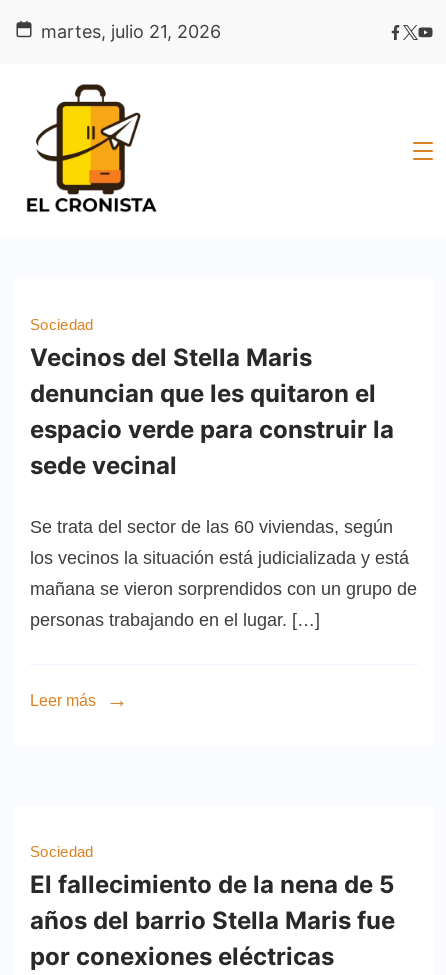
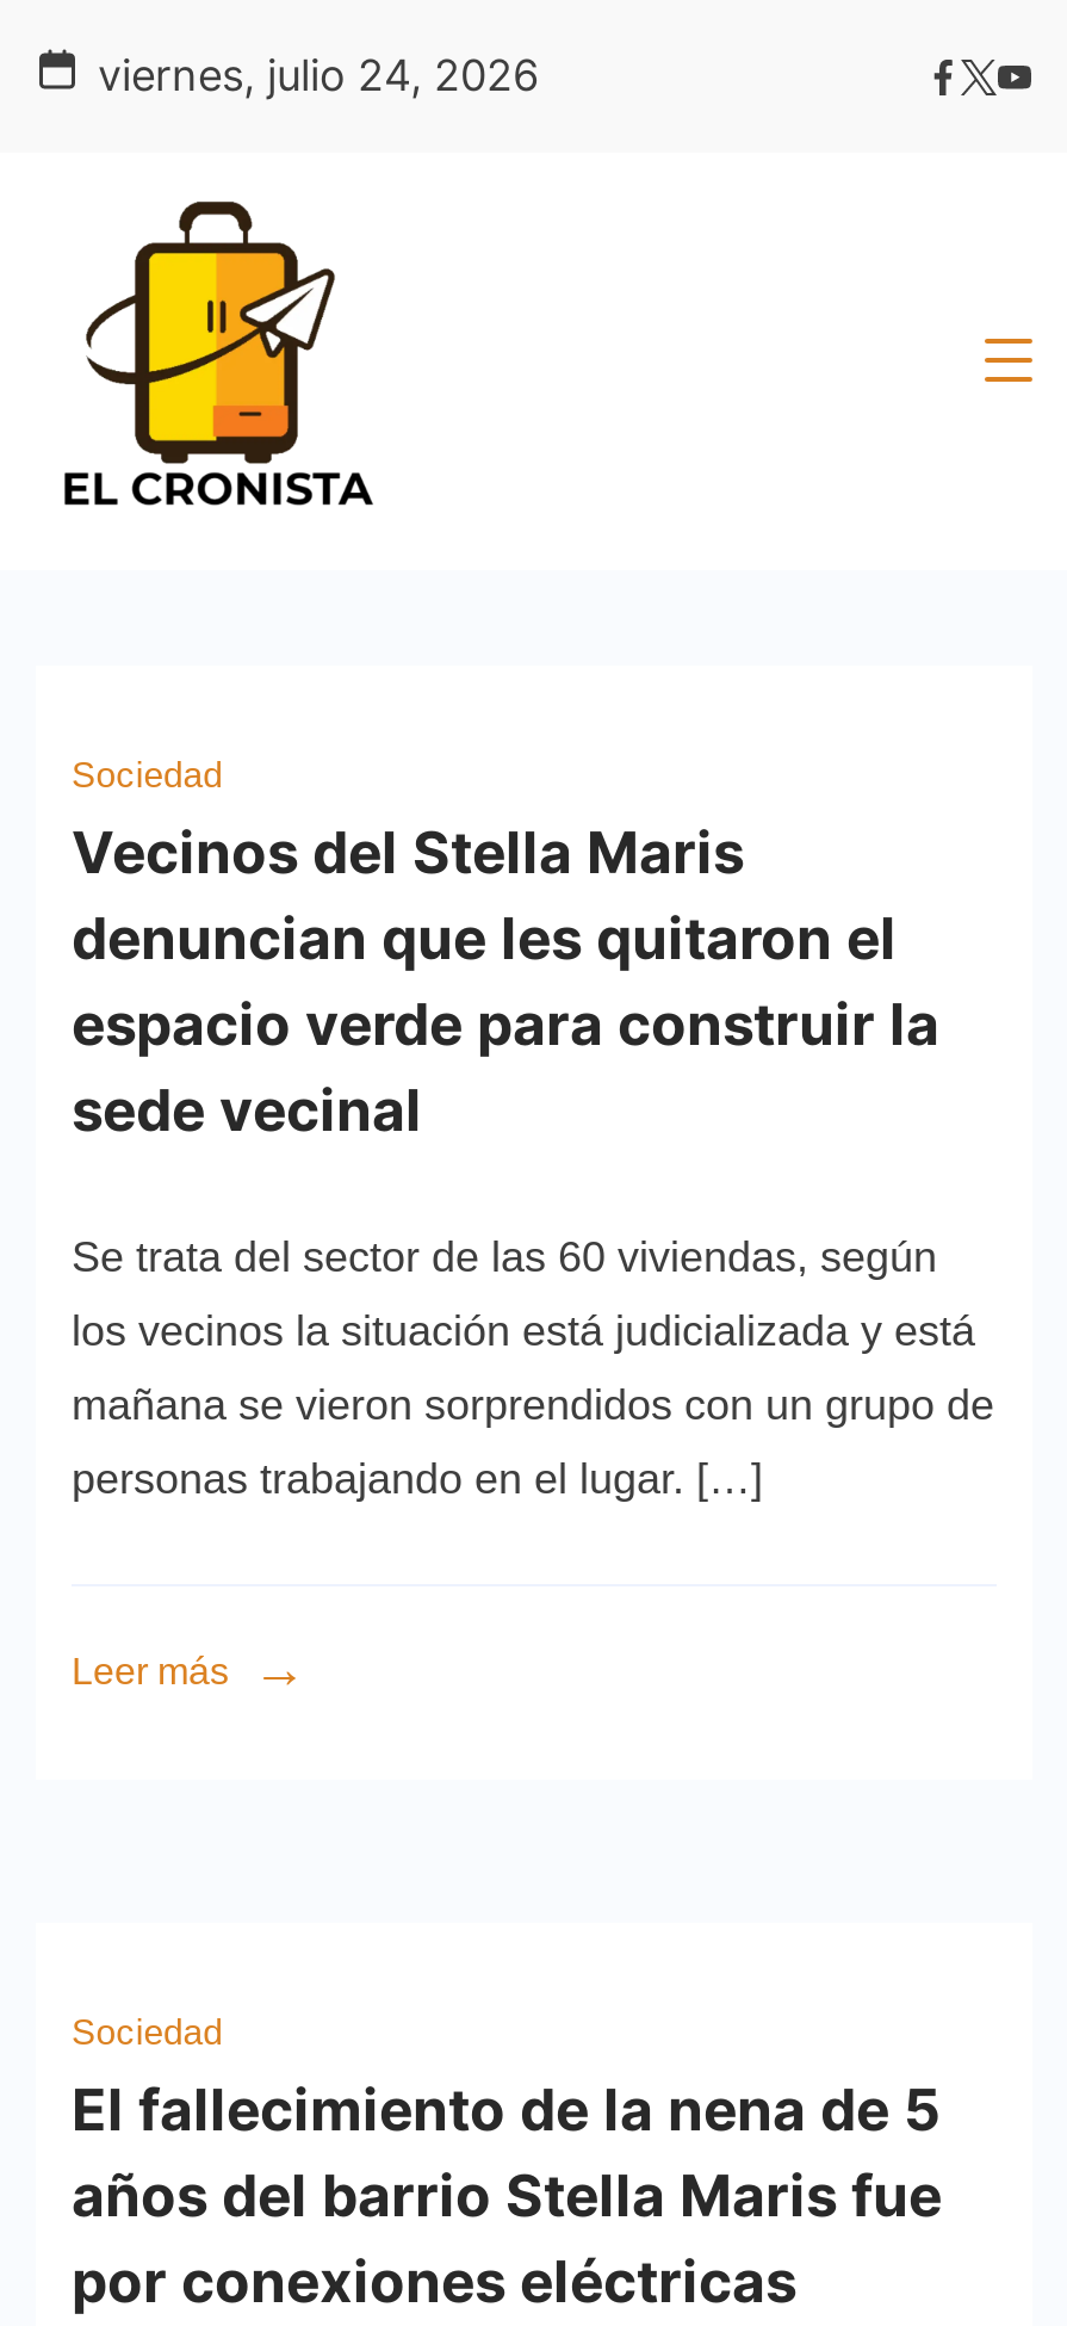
[41,21,221,42] martes, julio 21, 2026 -> [98,50,539,100] viernes, julio 24, 2026

